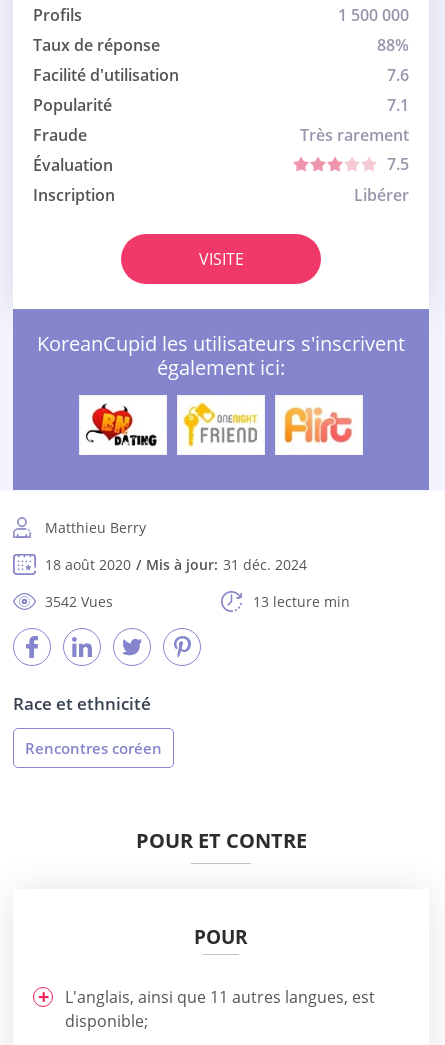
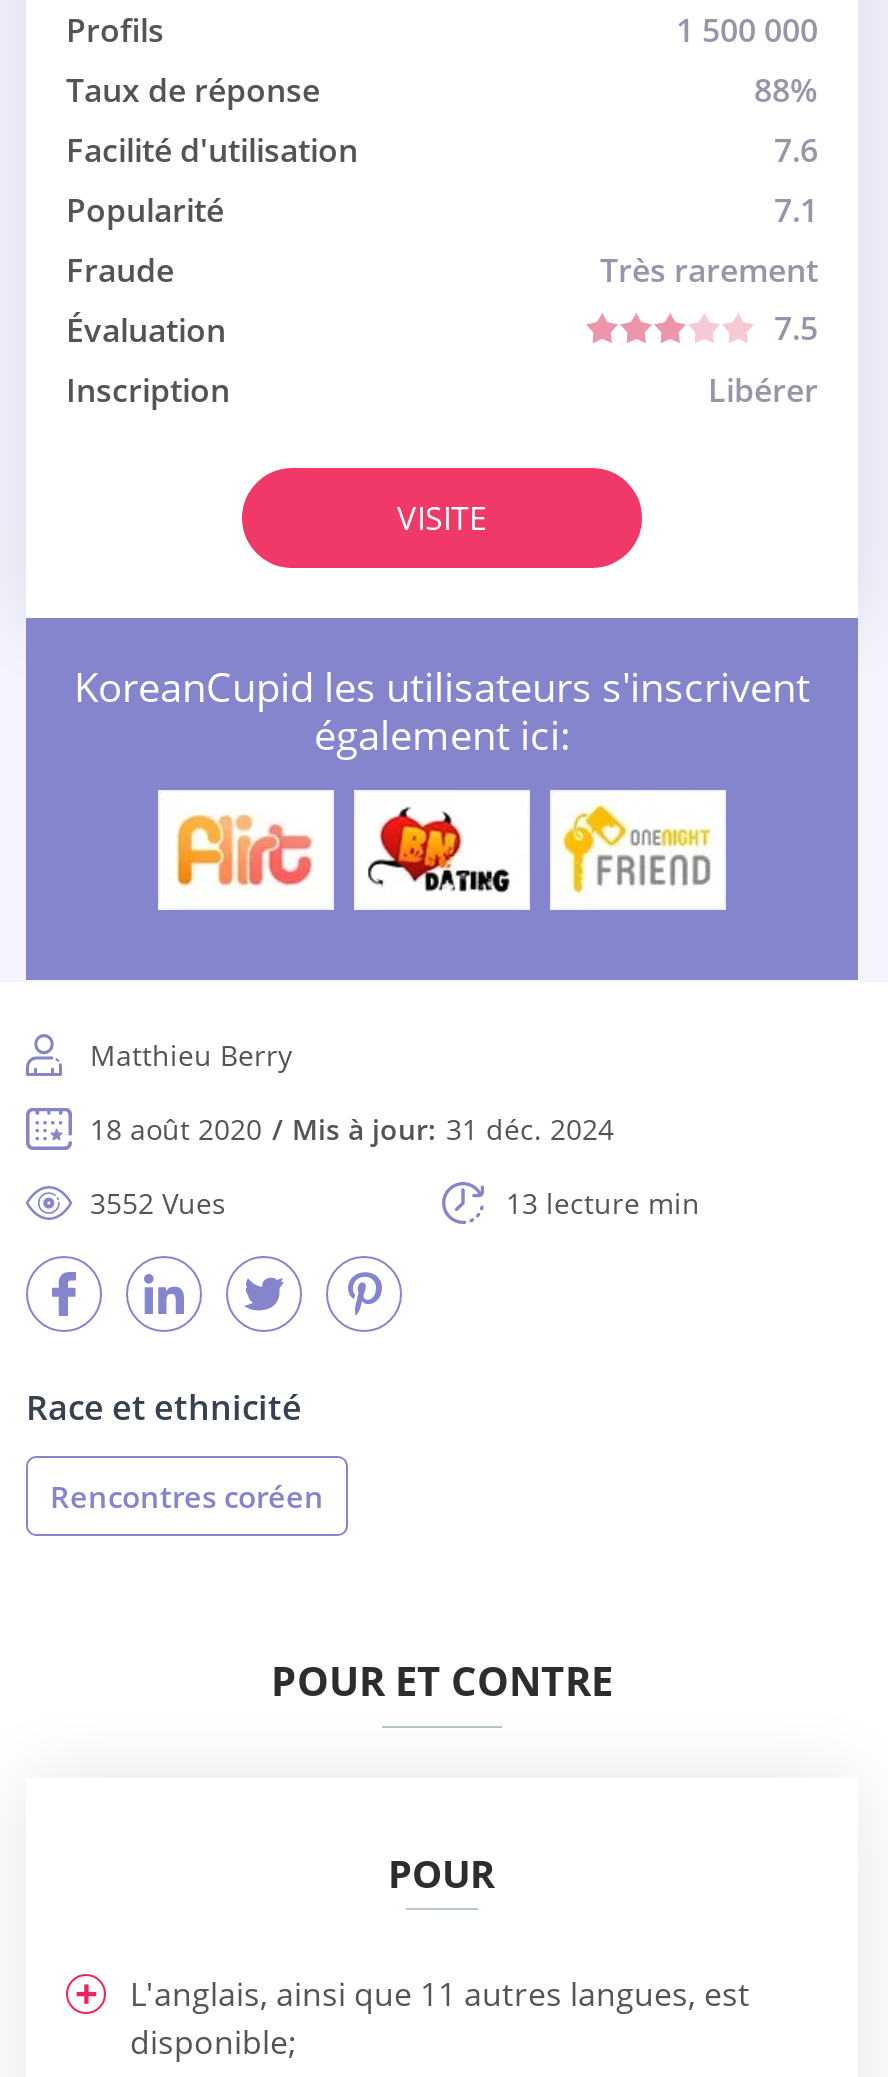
[85,403,158,447] [image] -> [172,808,314,892] [image]
[182,402,258,448] [image] -> [366,806,514,894] [image]
[282,403,355,446] [image] -> [562,804,712,896] [image]
[45,592,113,611] 3542 Vues -> [90,1184,226,1222] 3552 Vues

